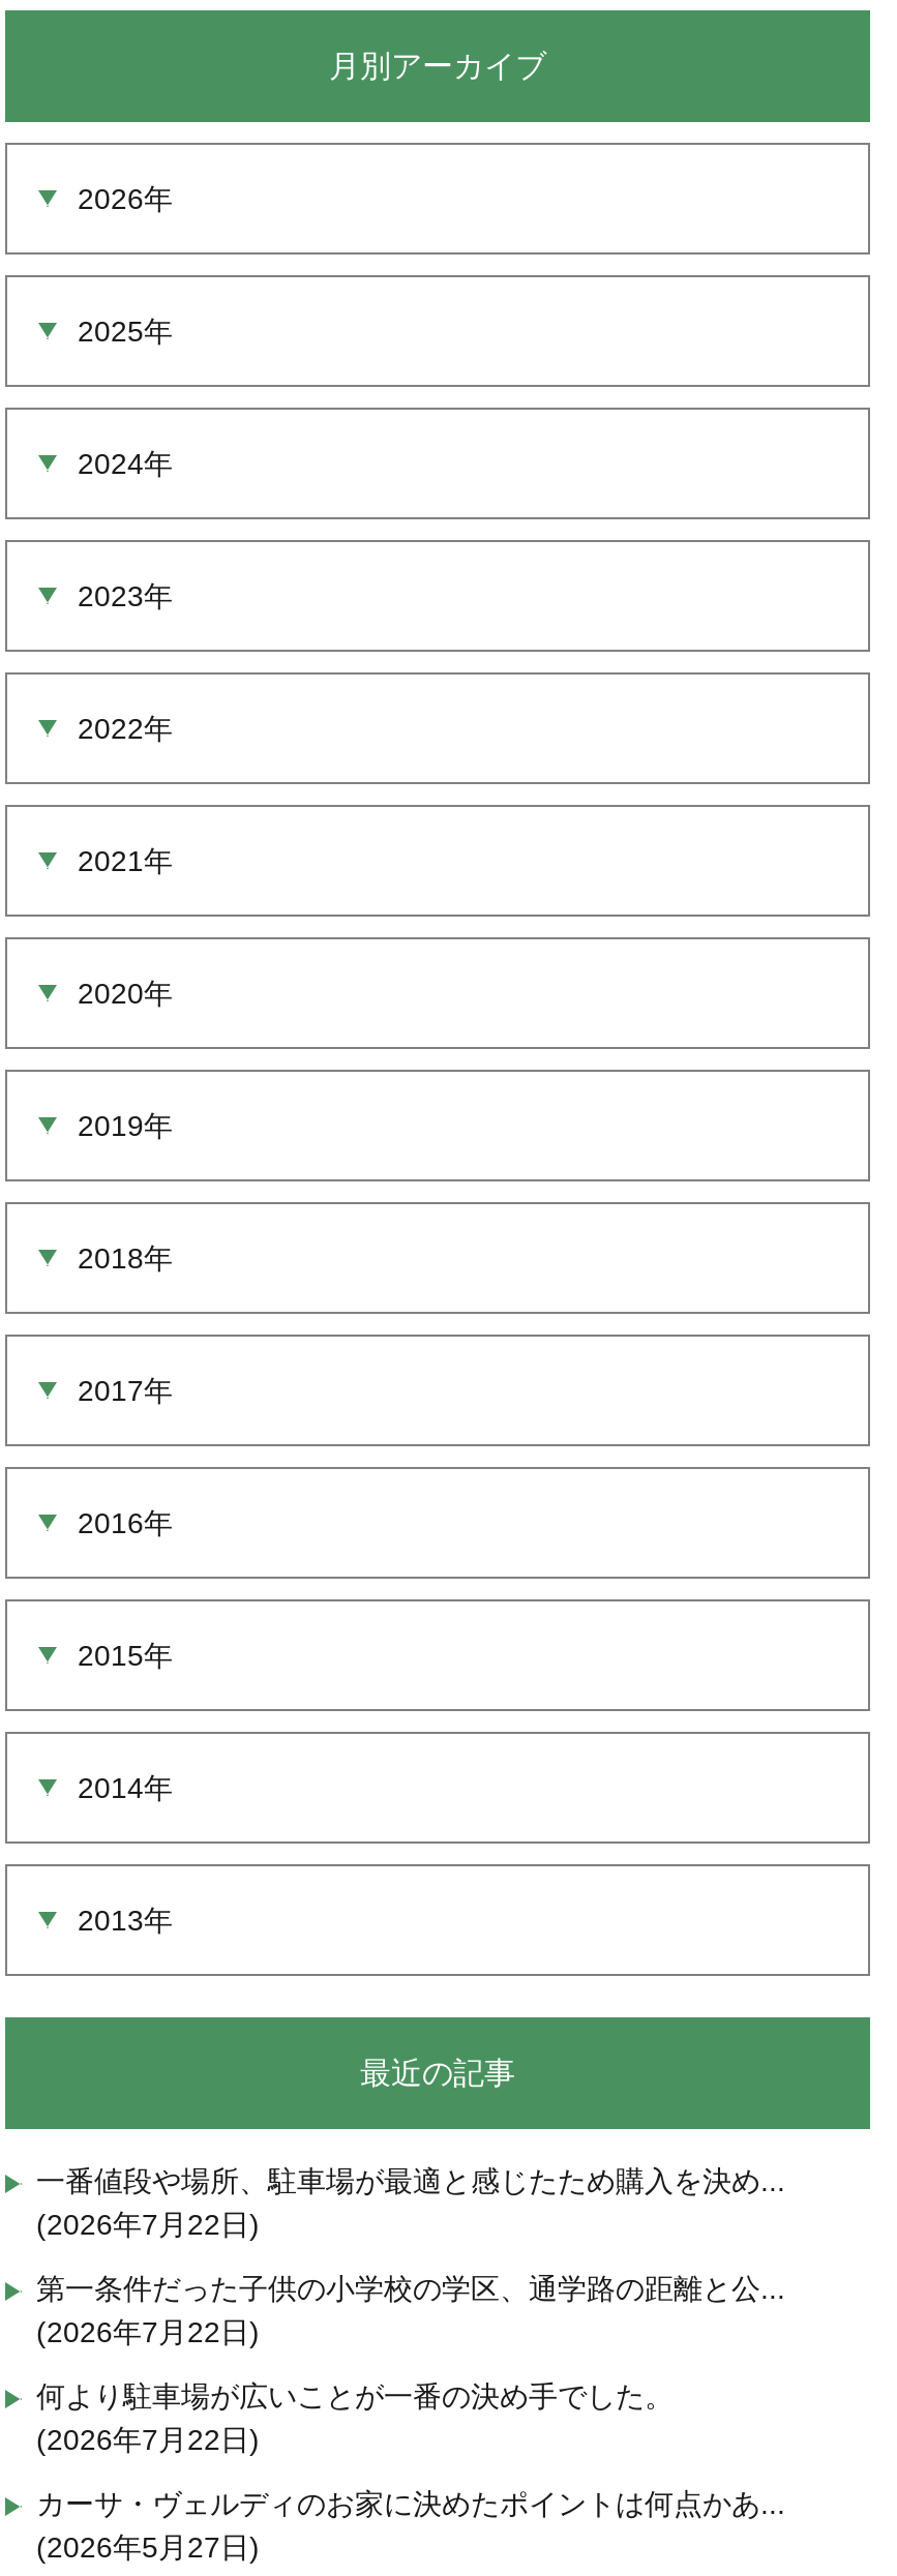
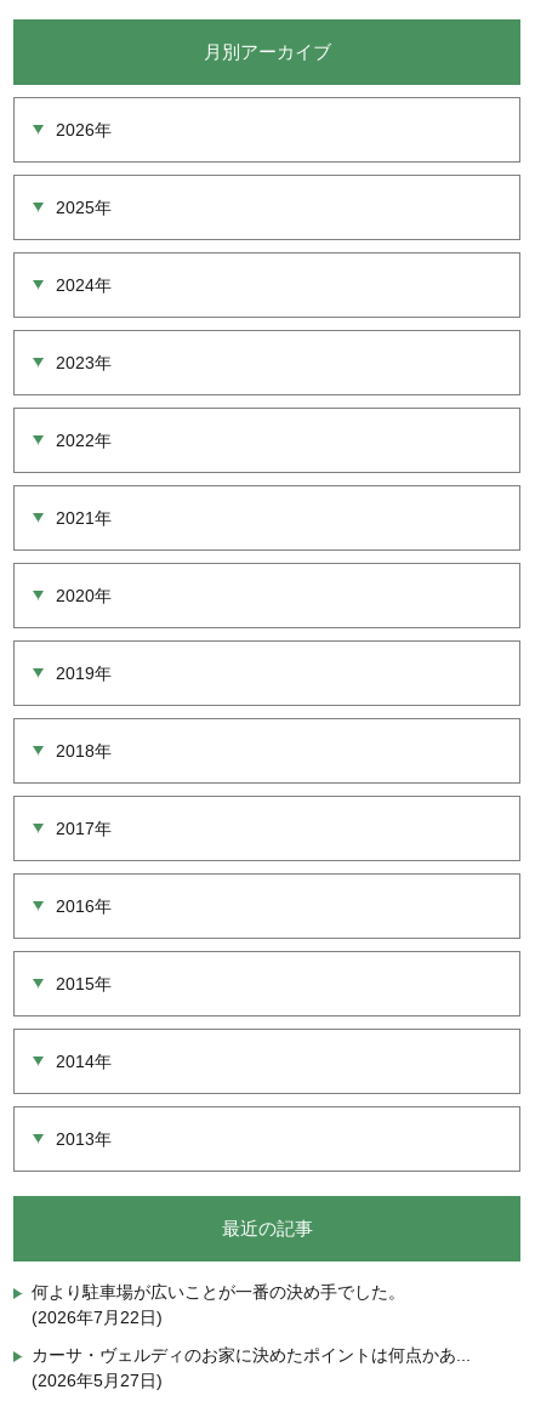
[36,2164,785,2348] 一番値段や場所、駐車場が最適と感じたため購入を決め... | (2026年7月22日) | 第一条件だった子供の小学校の学区、通学路の距離と公... | (2026年7月22日) -> none

